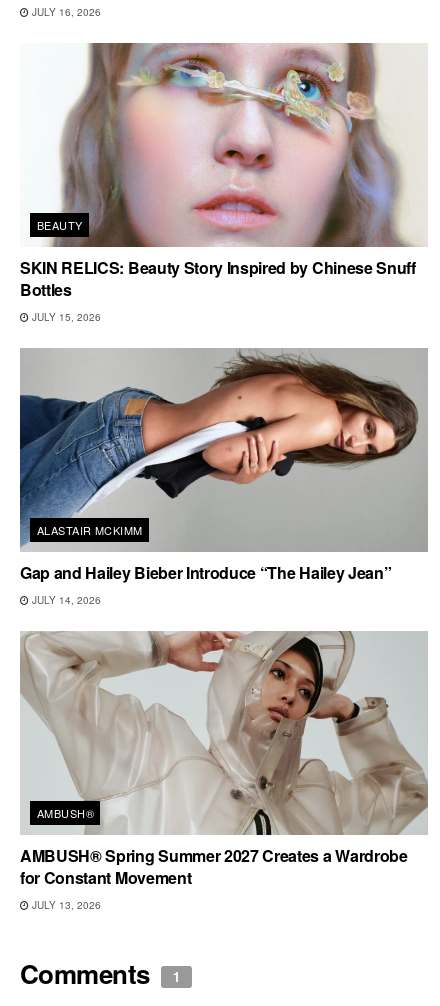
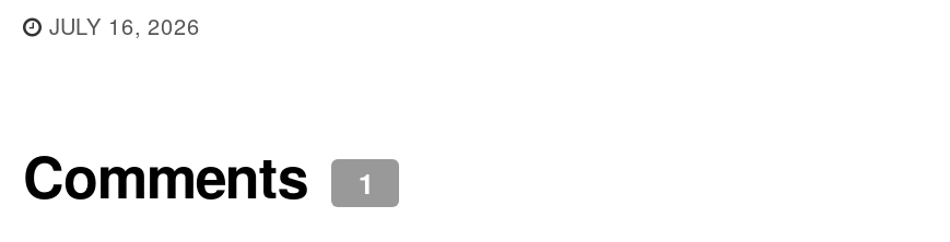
[20,42,427,324] [image] | BEAUTY | SKIN RELICS: Beauty Story Inspired by Chinese Snuff | Bottles | JULY 15, 2026 -> none
[19,348,428,607] [image] | ALASTAIR MCKIMM | Gap and Hailey Bieber Introduce “The Hailey Jean” | JULY 14, 2026 -> none
[19,630,429,912] [image] | AMBUSH® | AMBUSH® Spring Summer 2027 Creates a Wardrobe | for Constant Movement | JULY 13, 2026 -> none

